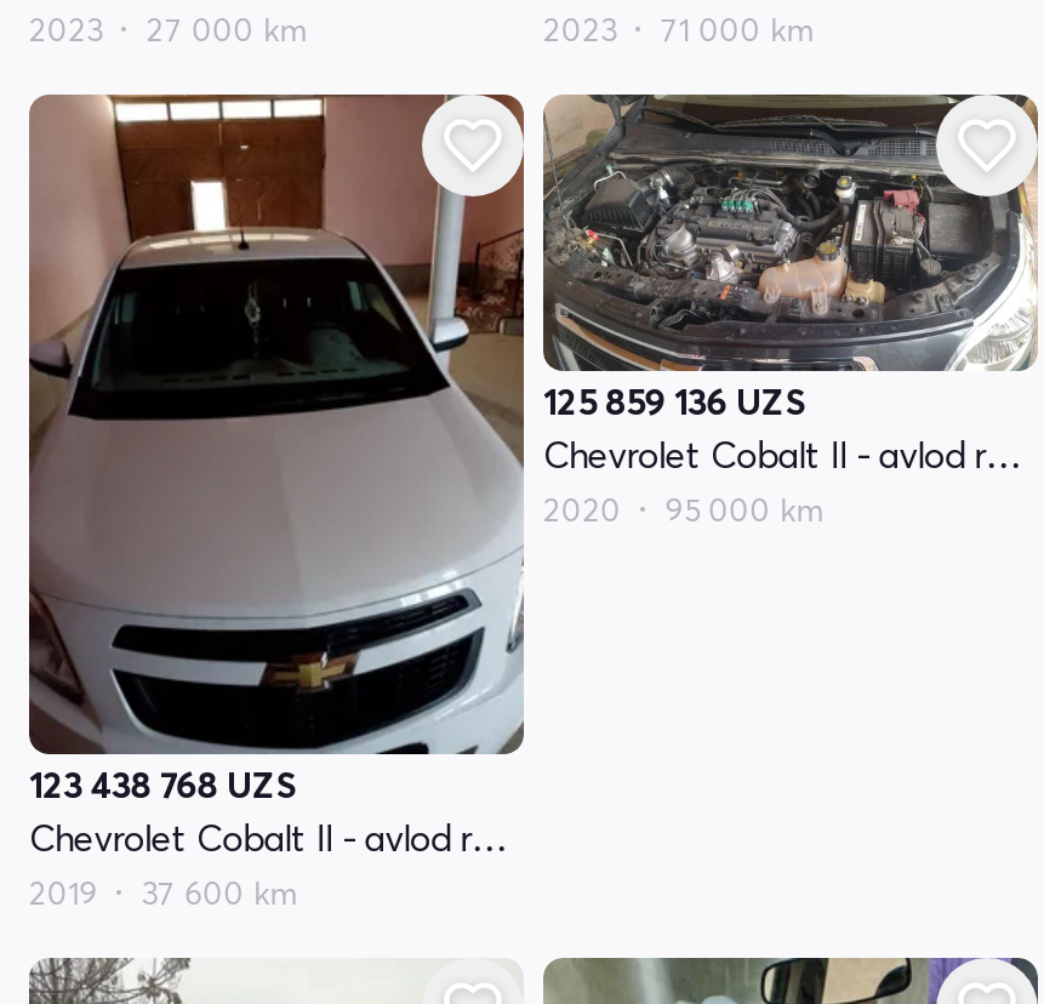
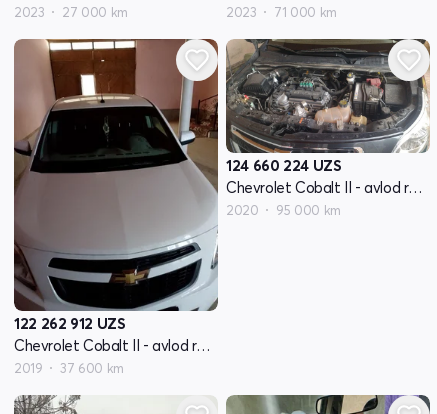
[543,379,806,425] 125 859 136 UZS -> [226,156,341,175] 124 660 224 UZS
[29,761,297,807] 123 438 768 UZS -> [14,314,125,333] 122 262 912 UZS

